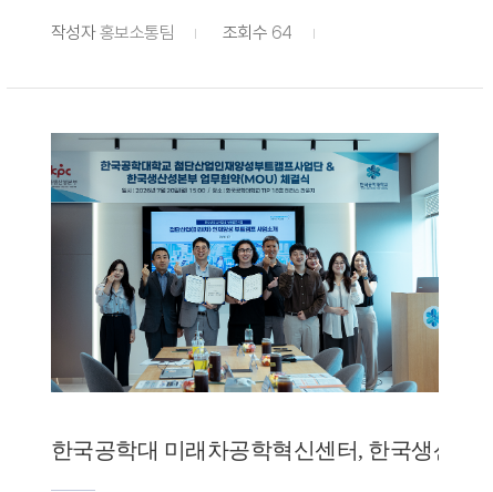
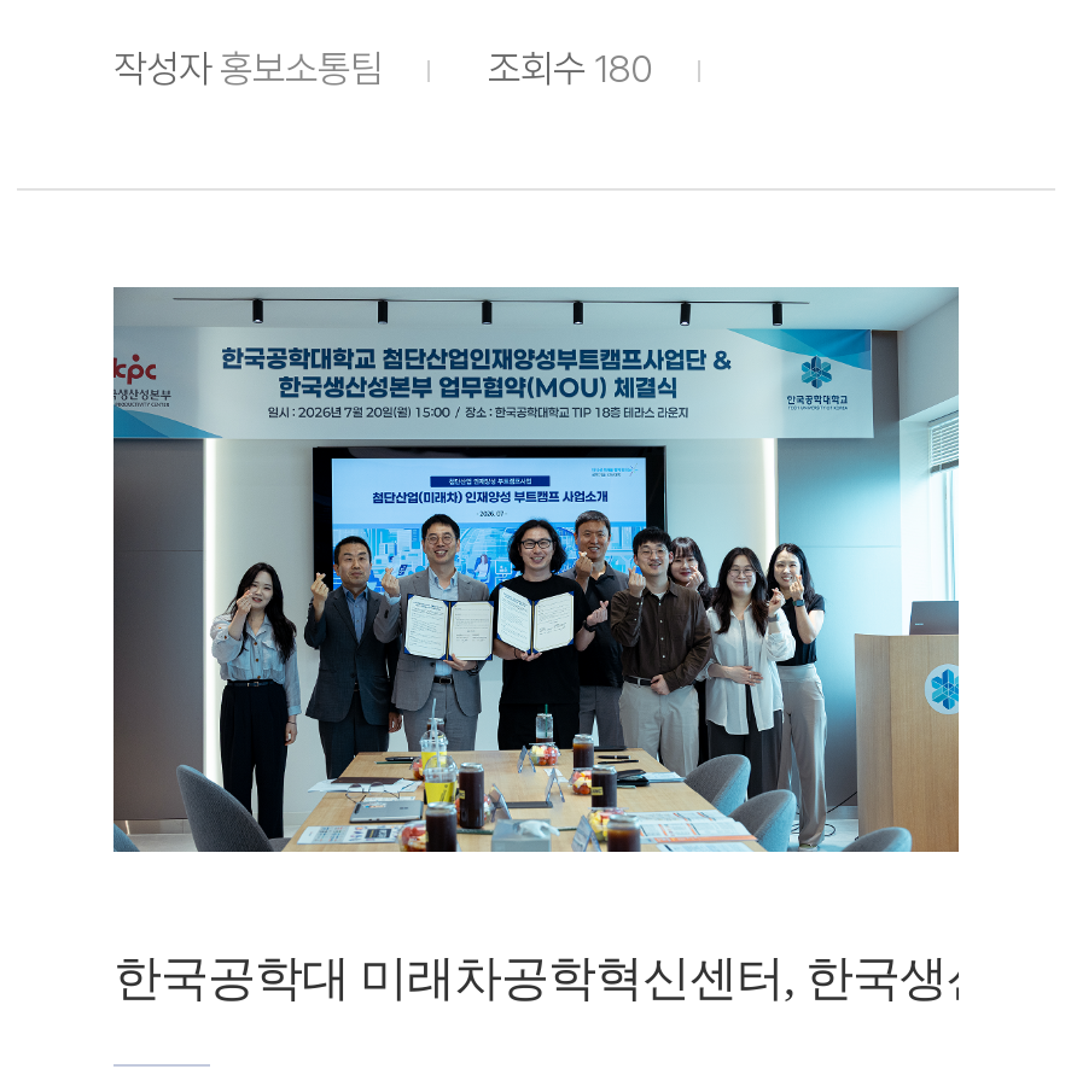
[223,23,292,44] 조회수 64 -> [488,47,653,93] 조회수 180

